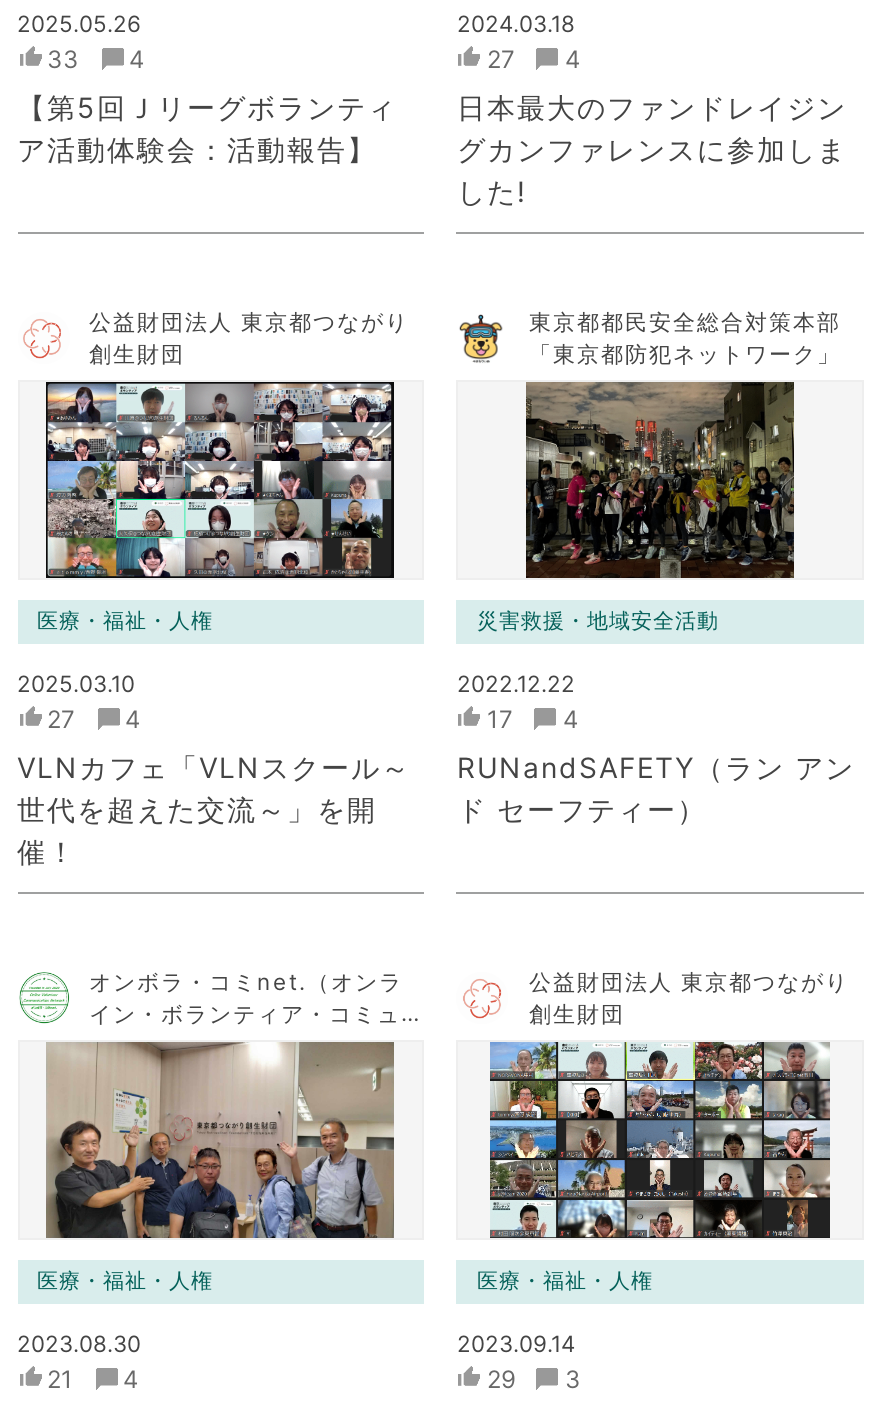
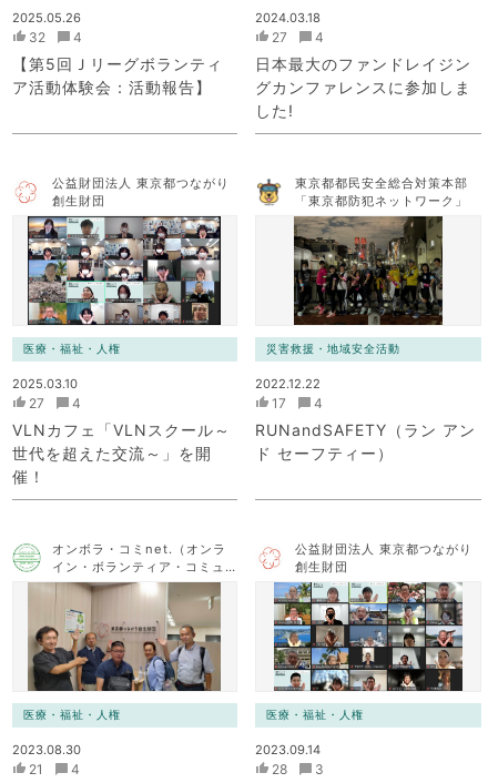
[47,44,145,74] 33 4 -> [28,29,82,45] 32 4
[487,1364,581,1394] 29 3 -> [272,761,324,777] 28 3

